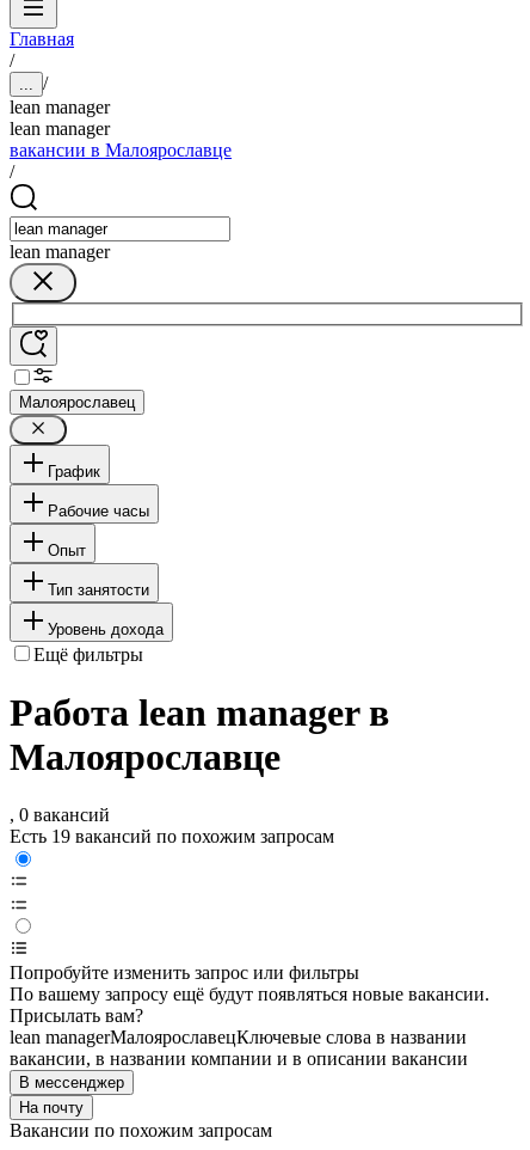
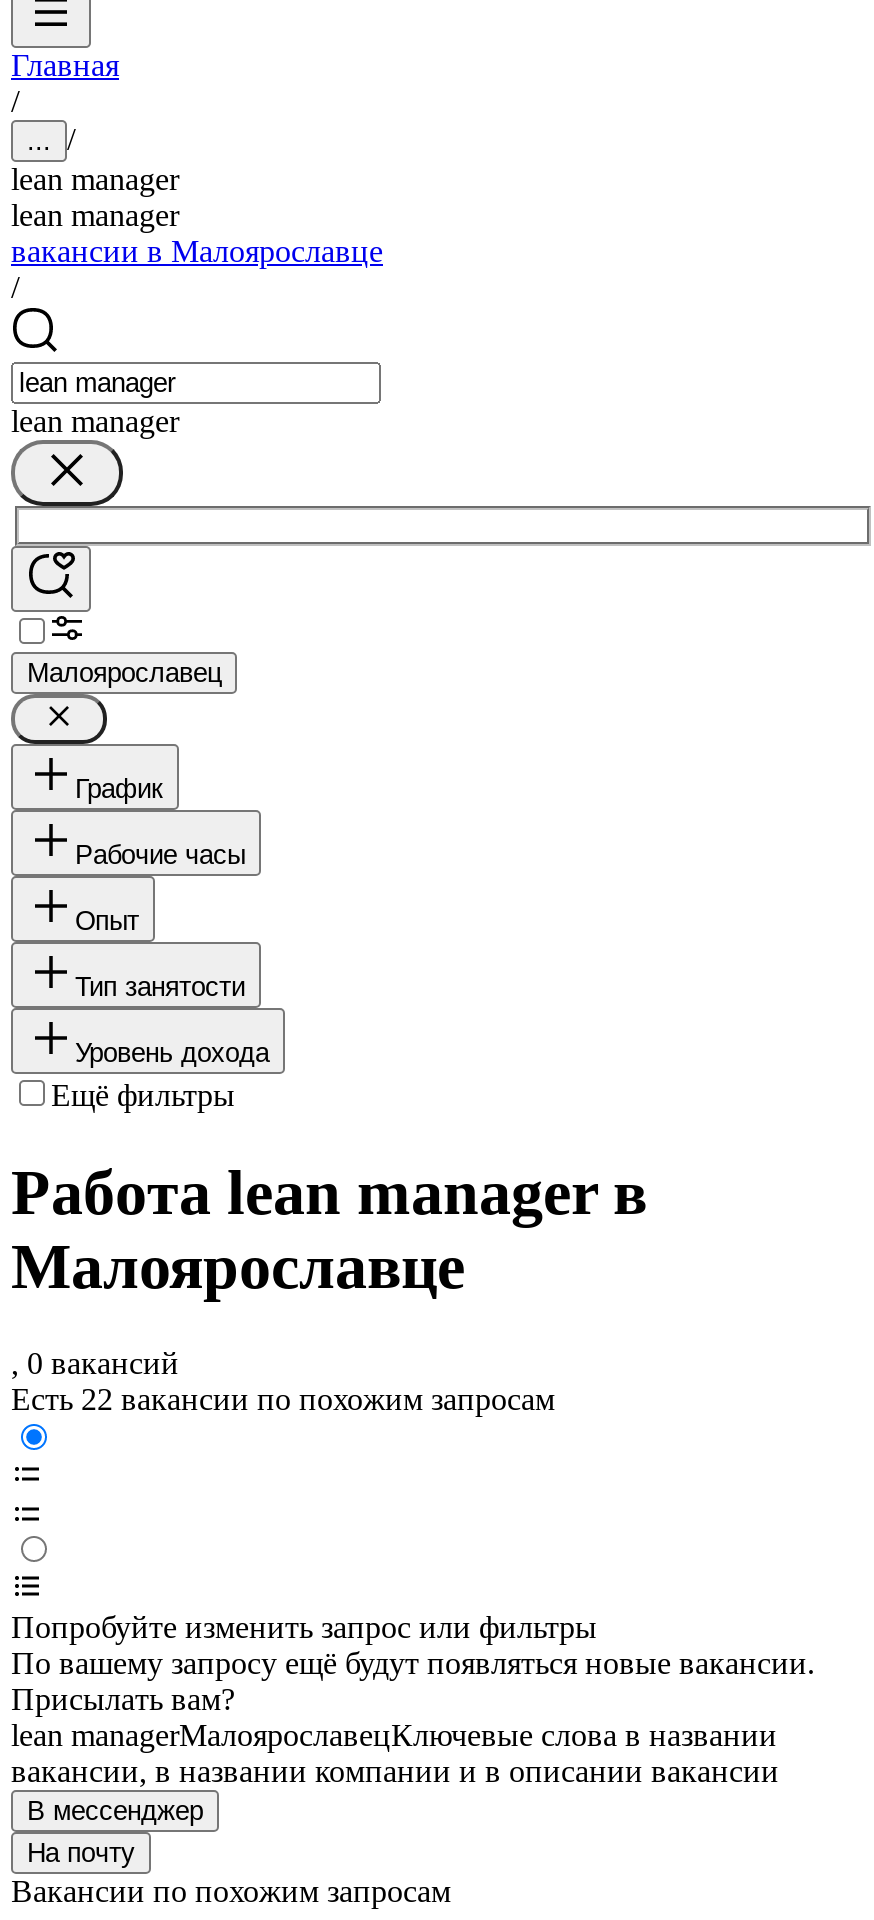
[10,827,334,847] Есть 19 вакансий по похожим запросам -> [11,1383,555,1417] Есть 22 вакансии по похожим запросам

